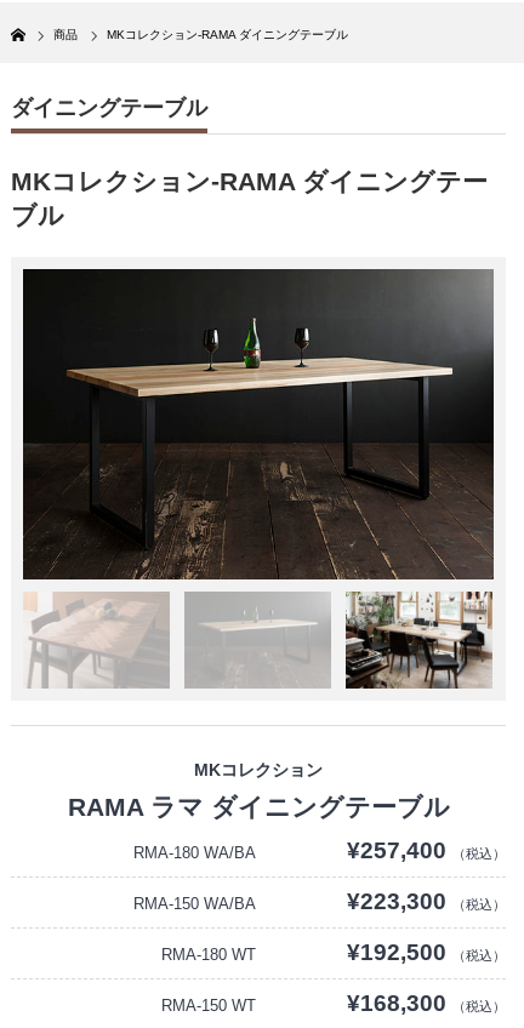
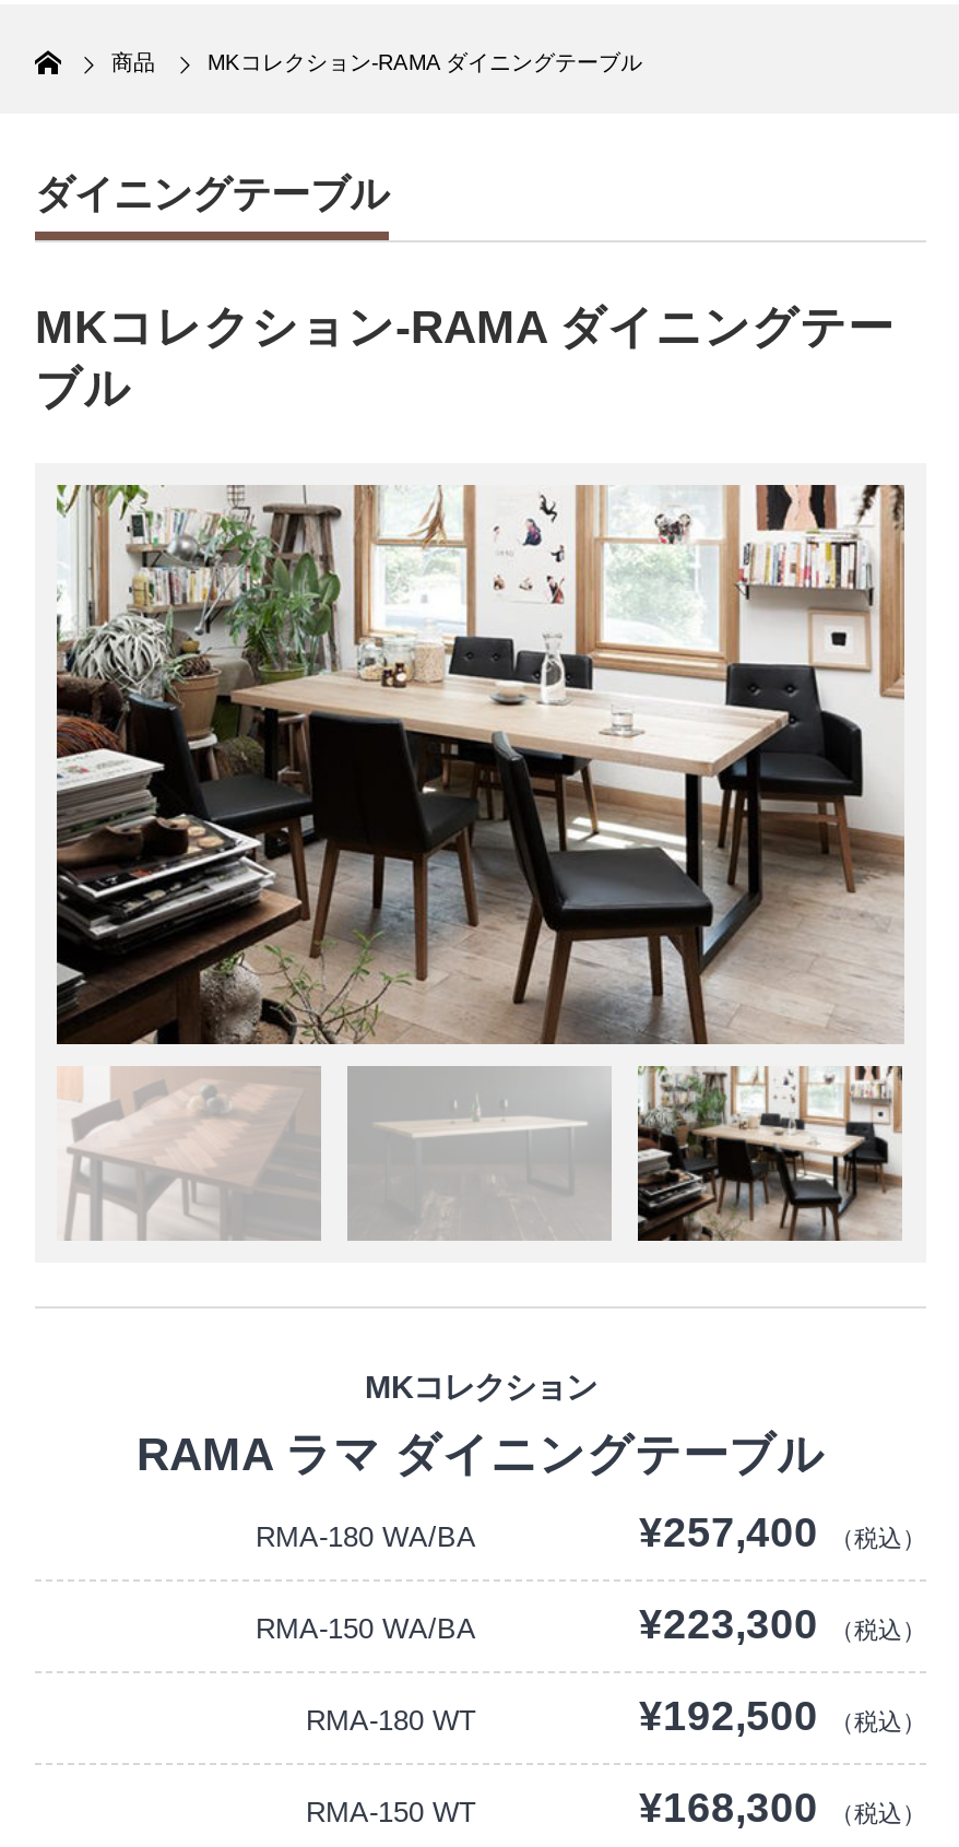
[22,268,495,579] [image] -> [55,483,907,1044] [image]

